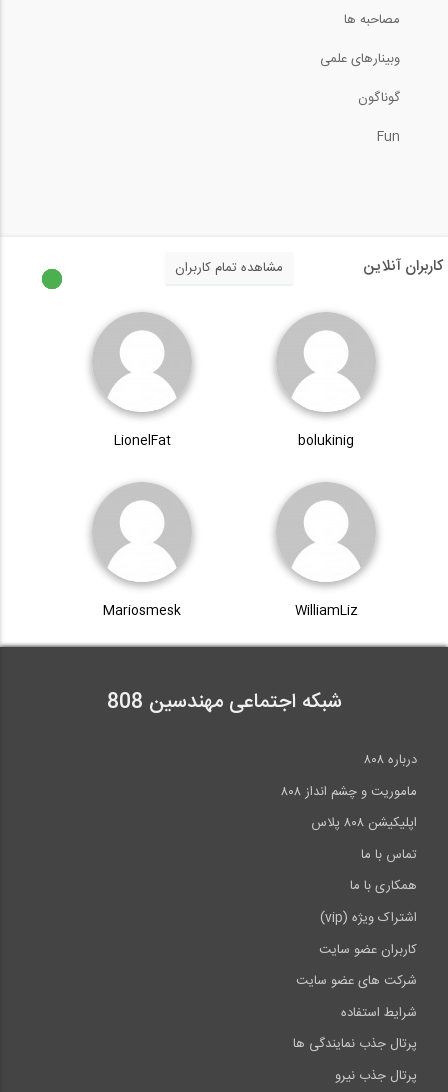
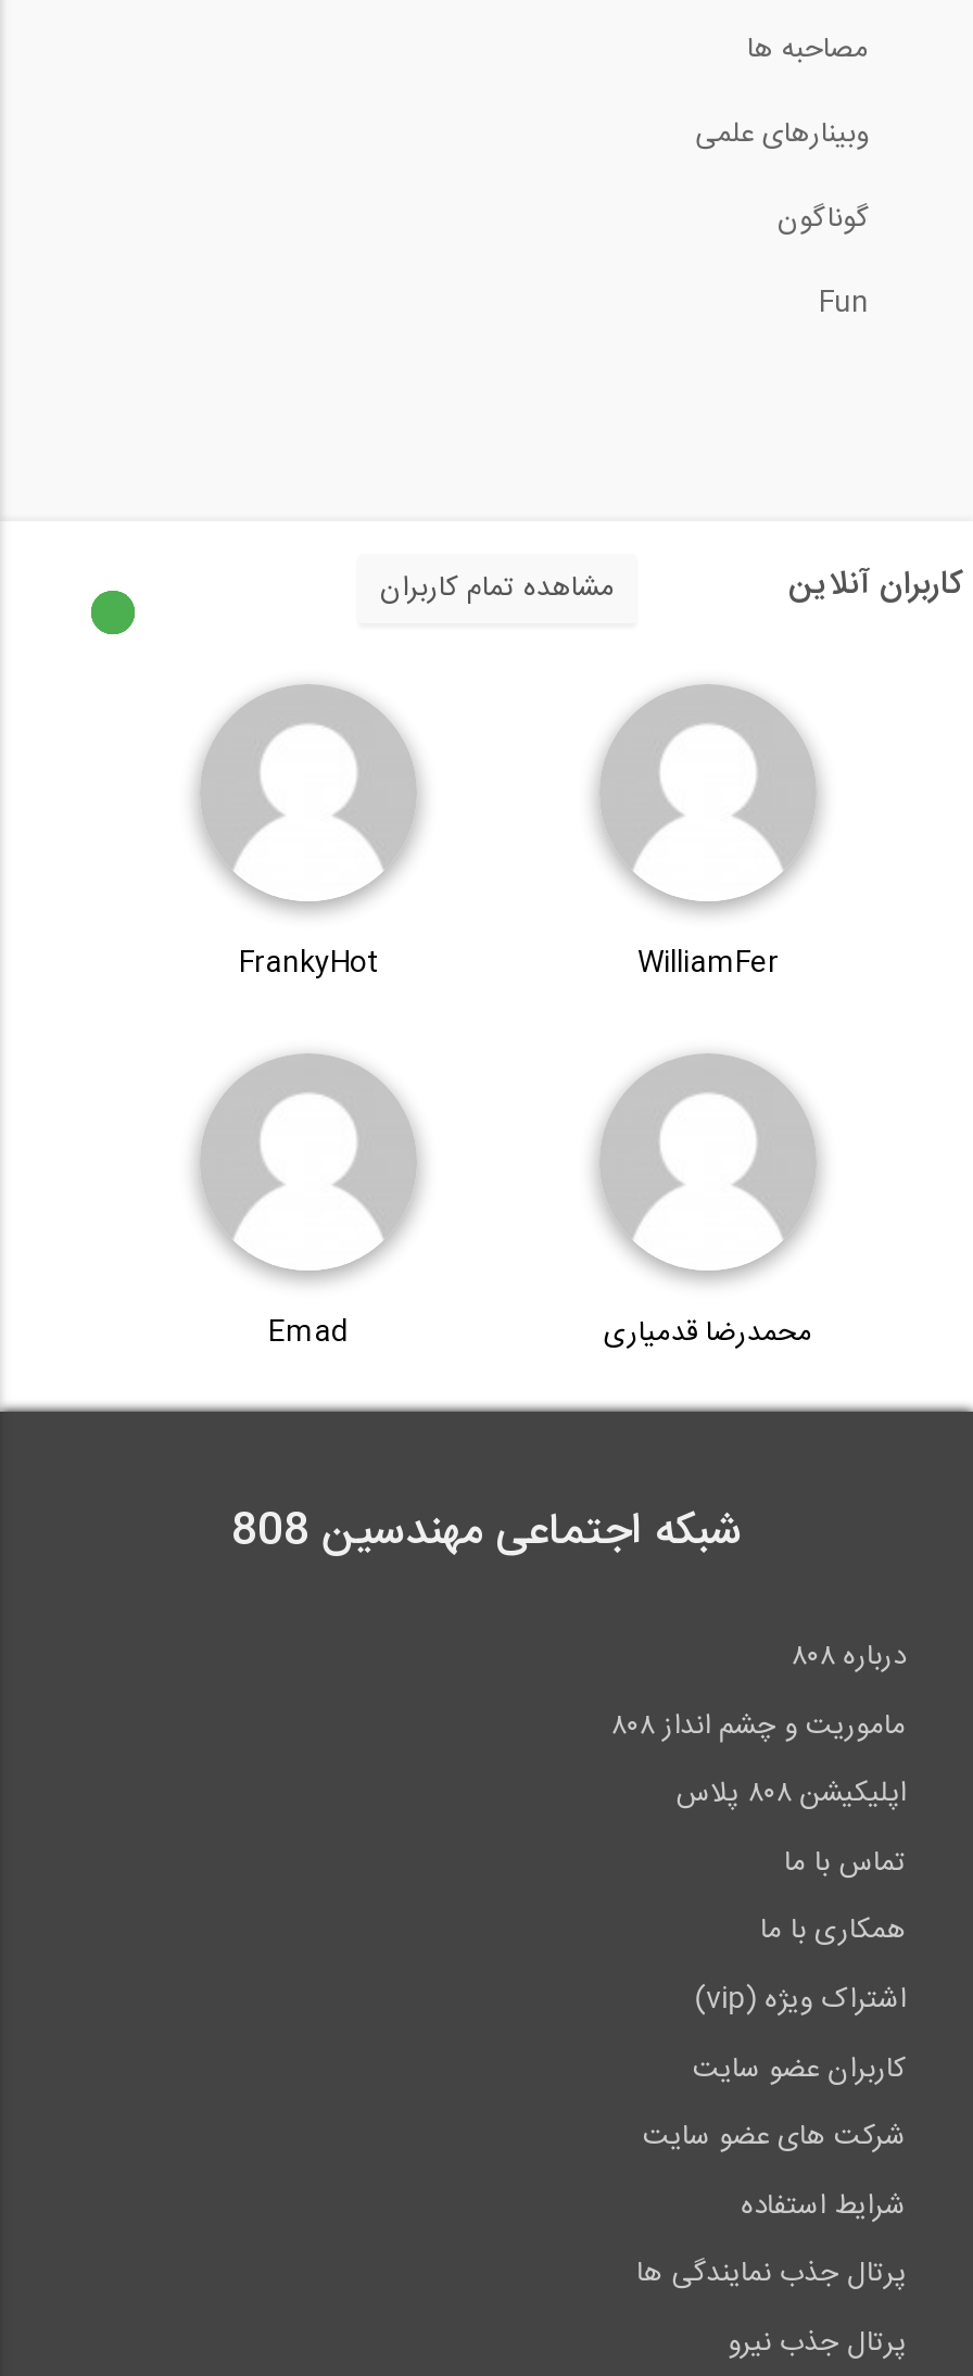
[113,430,354,452] bolukinig | LionelFat -> [239,941,779,989] WilliamFer | FrankyHot
[103,600,357,622] WilliamLiz | Mariosmesk -> [268,1310,812,1358] محمدرضا قدمیاری | Emad

